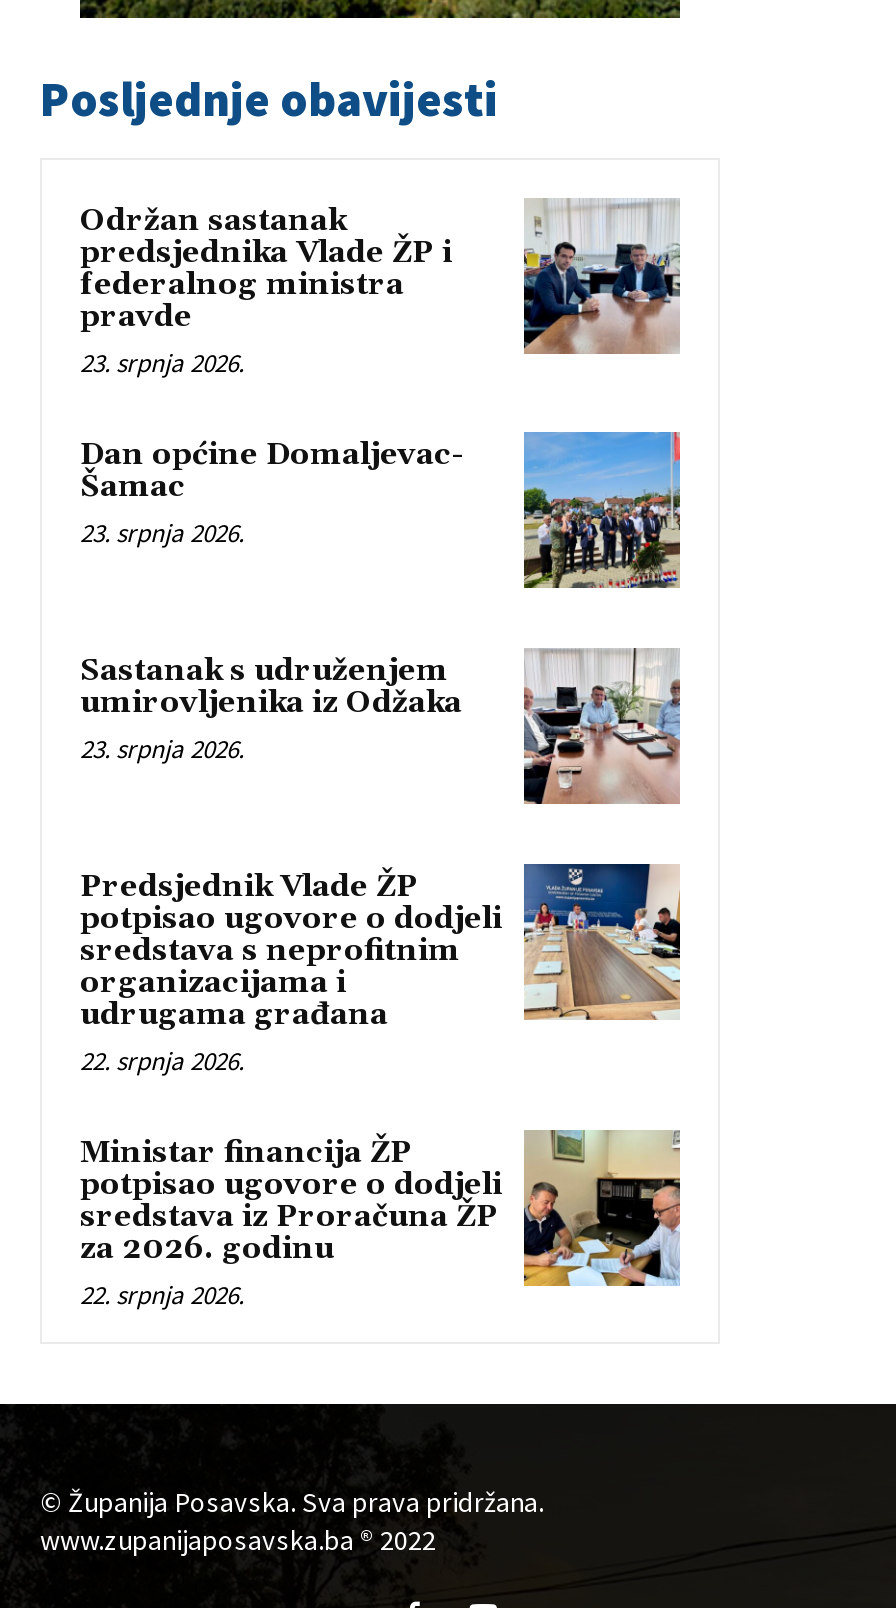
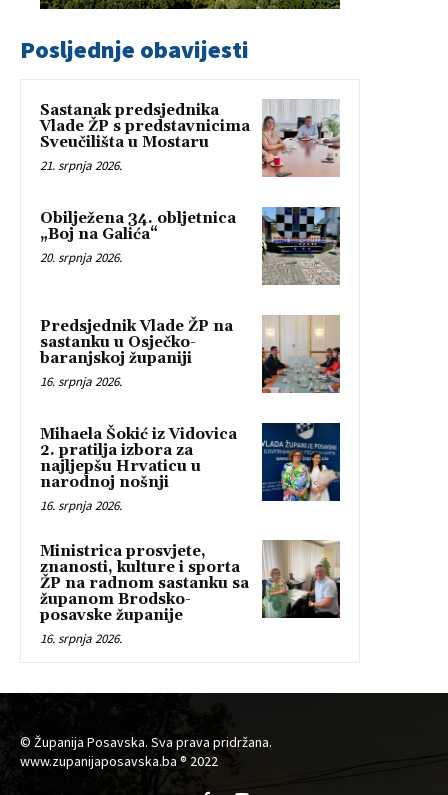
[80,201,678,379] [image] | Održan sastanak | predsjednika Vlade ŽP i | federalnog ministra | pravde | 23. srpnja 2026. -> [40,101,340,177] [image] | Sastanak predsjednika | Vlade ŽP s predstavnicima | Sveučilišta u Mostaru | 21. srpnja 2026.
[80,430,682,588] [image] | Dan općine Domaljevac- | Šamac | 23. srpnja 2026. -> [40,206,341,285] [image] | Obilježena 34. obljetnica | „Boj na Galića“ | 20. srpnja 2026.
[80,650,680,806] [image] | Sastanak s udruženjem | umirovljenika iz Odžaka | 23. srpnja 2026. -> [40,315,340,393] [image] | Predsjednik Vlade ŽP na | sastanku u Osječko- | baranjskoj županiji | 16. srpnja 2026.
[80,864,682,1077] [image] | Predsjednik Vlade ŽP | potpisao ugovore o dodjeli | sredstava s neprofitnim | organizacijama i | udrugama građana | 22. srpnja 2026. -> [40,422,341,514] [image] | Mihaela Šokić iz Vidovica | 2. pratilja izbora za | najljepšu Hrvaticu u | narodnoj nošnji | 16. srpnja 2026.
[80,1098,682,1311] [image] | Ministar financija ŽP | potpisao ugovore o dodjeli | sredstava iz Proračuna ŽP | za 2026. godinu | 22. srpnja 2026. -> [40,539,341,647] [image] | Ministrica prosvjete, | znanosti, kulture i sporta | ŽP na radnom sastanku sa | županom Brodsko- | posavske županije | 16. srpnja 2026.

